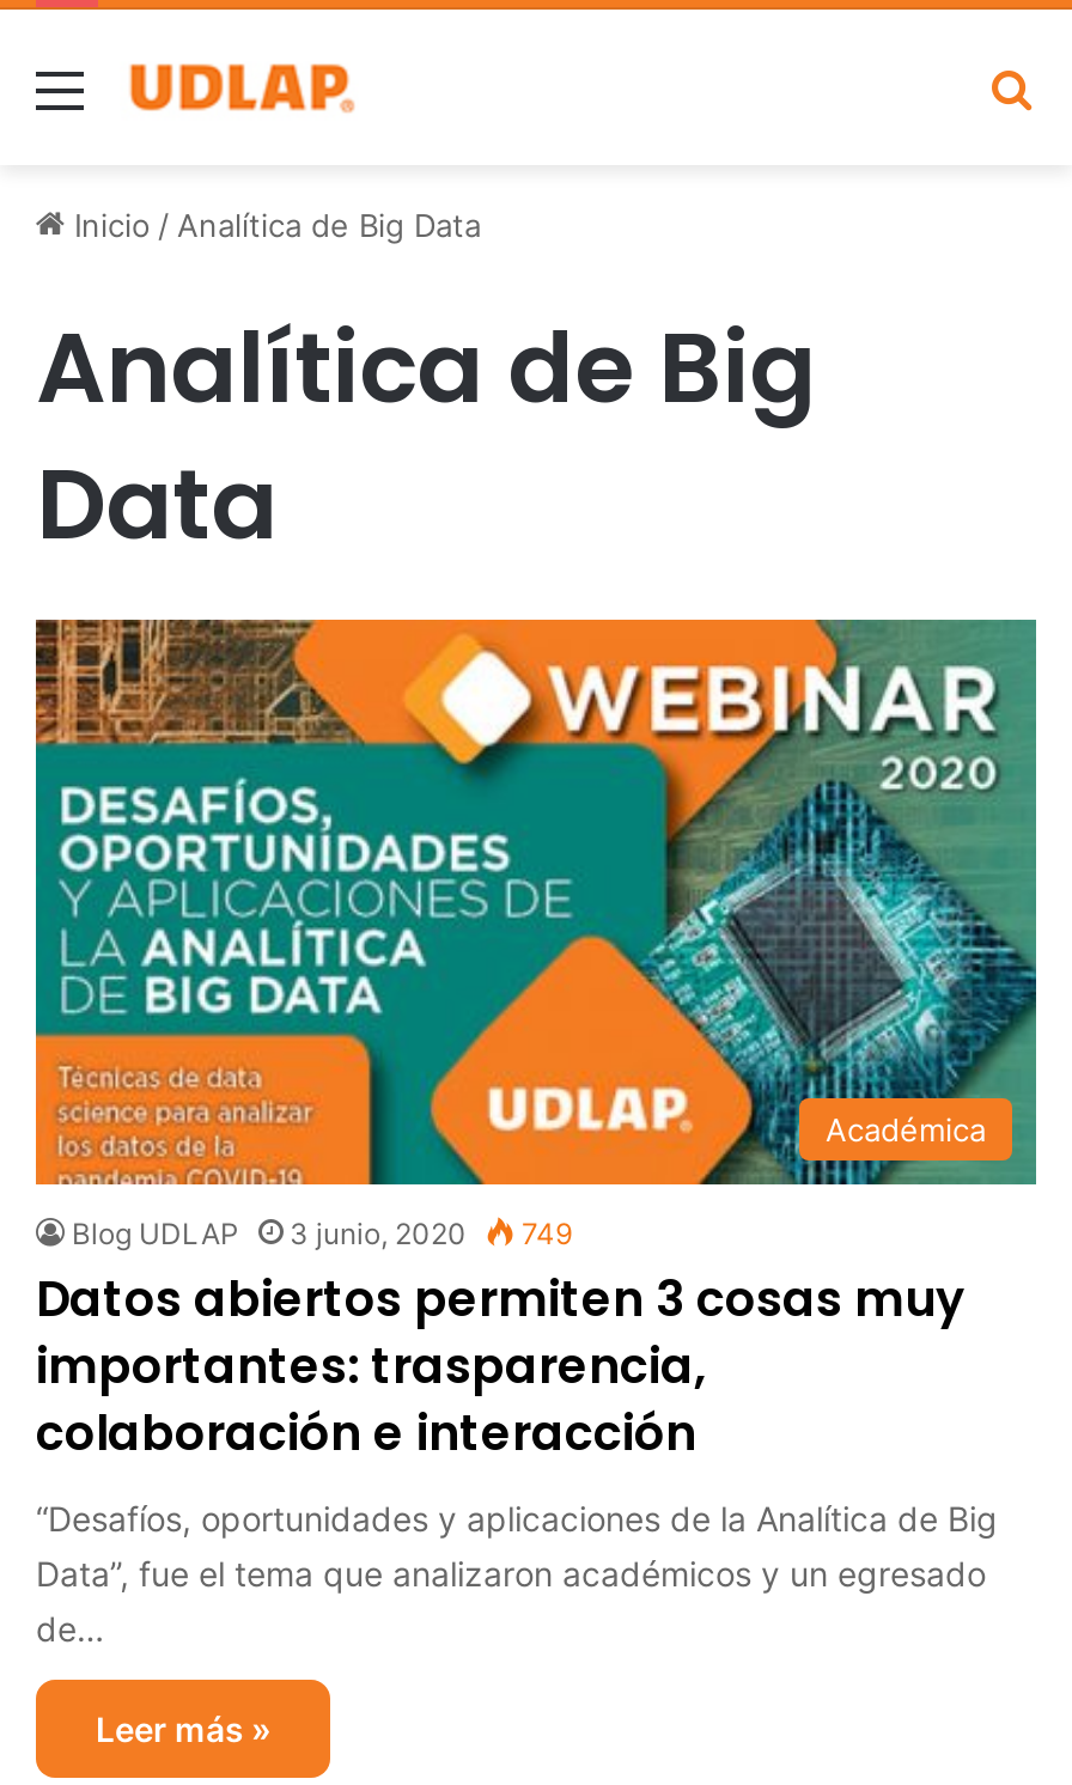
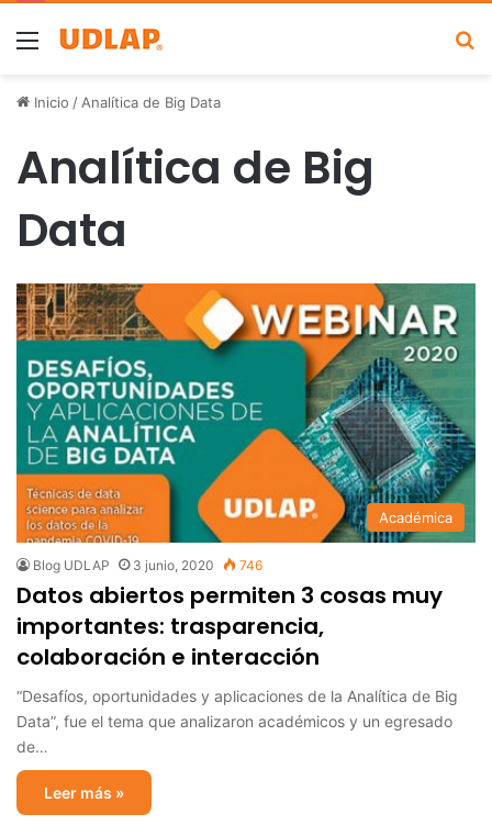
[72,1215,572,1251] Blog UDLAP 3 junio, 2020 749 -> [33,557,262,573] Blog UDLAP 3 junio, 2020 746

